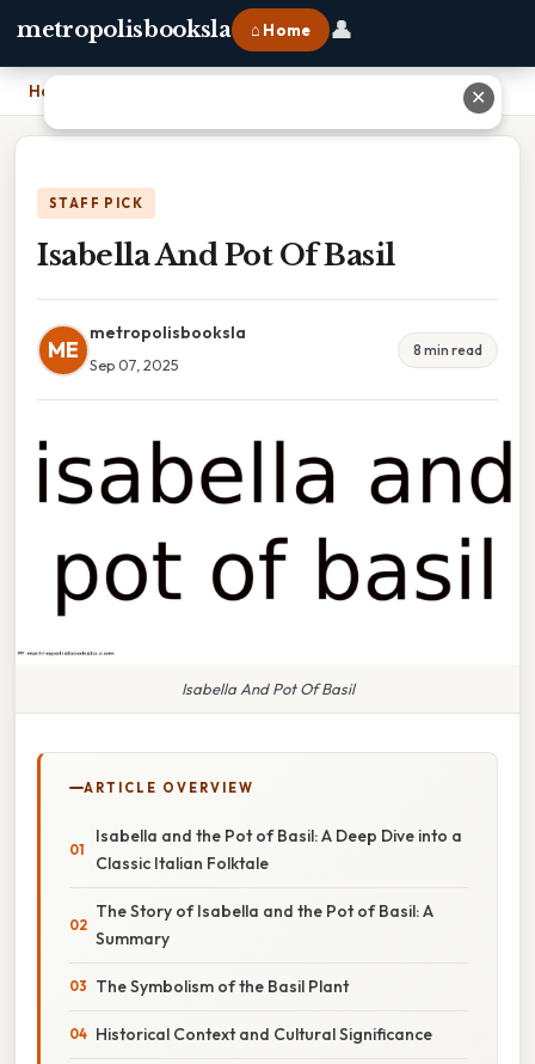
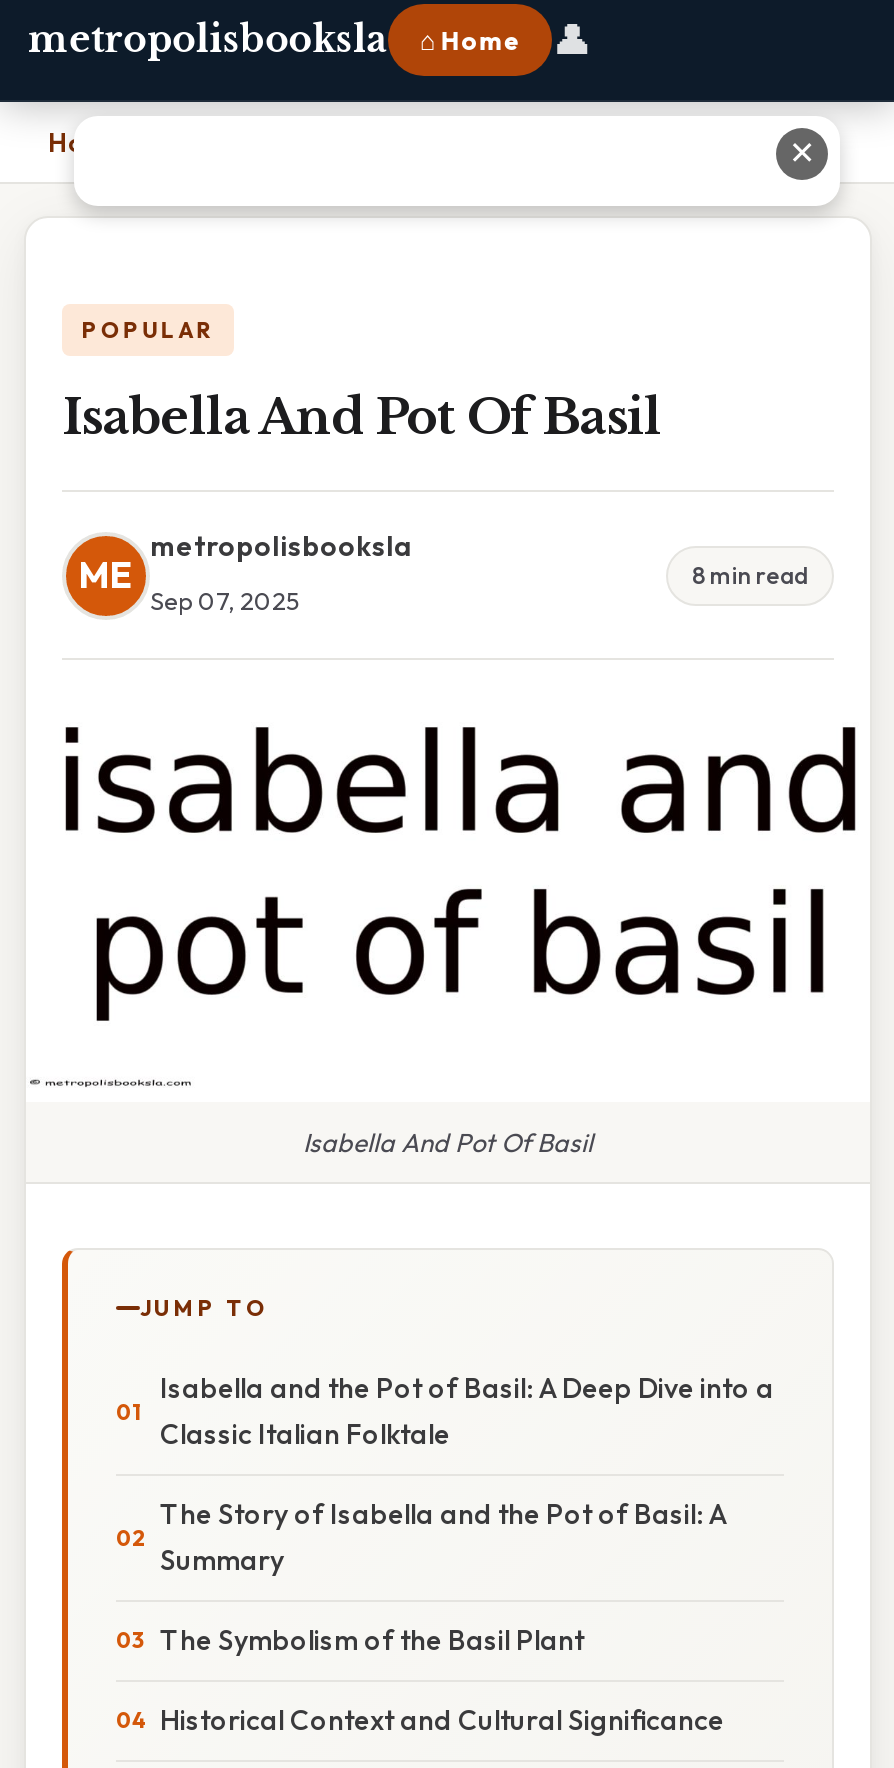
[49,195,143,212] STAFF PICK -> [82,316,214,344] POPULAR
[84,779,254,796] ARTICLE OVERVIEW -> [140,1294,270,1322] JUMP TO

